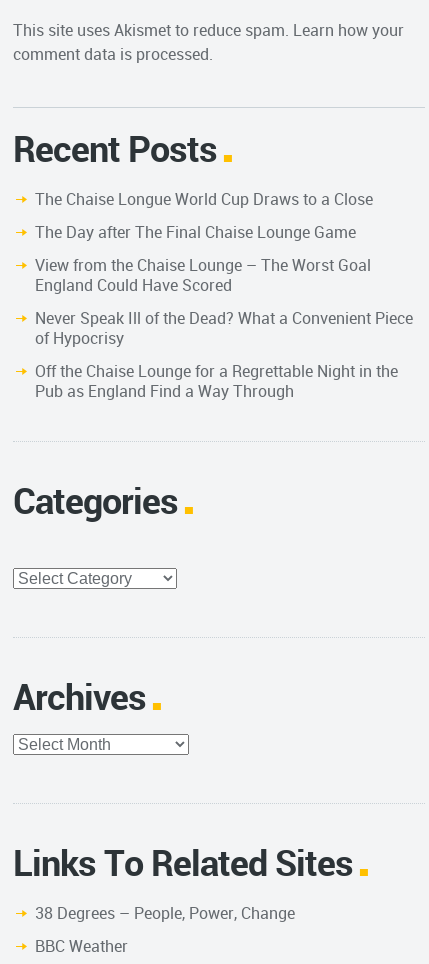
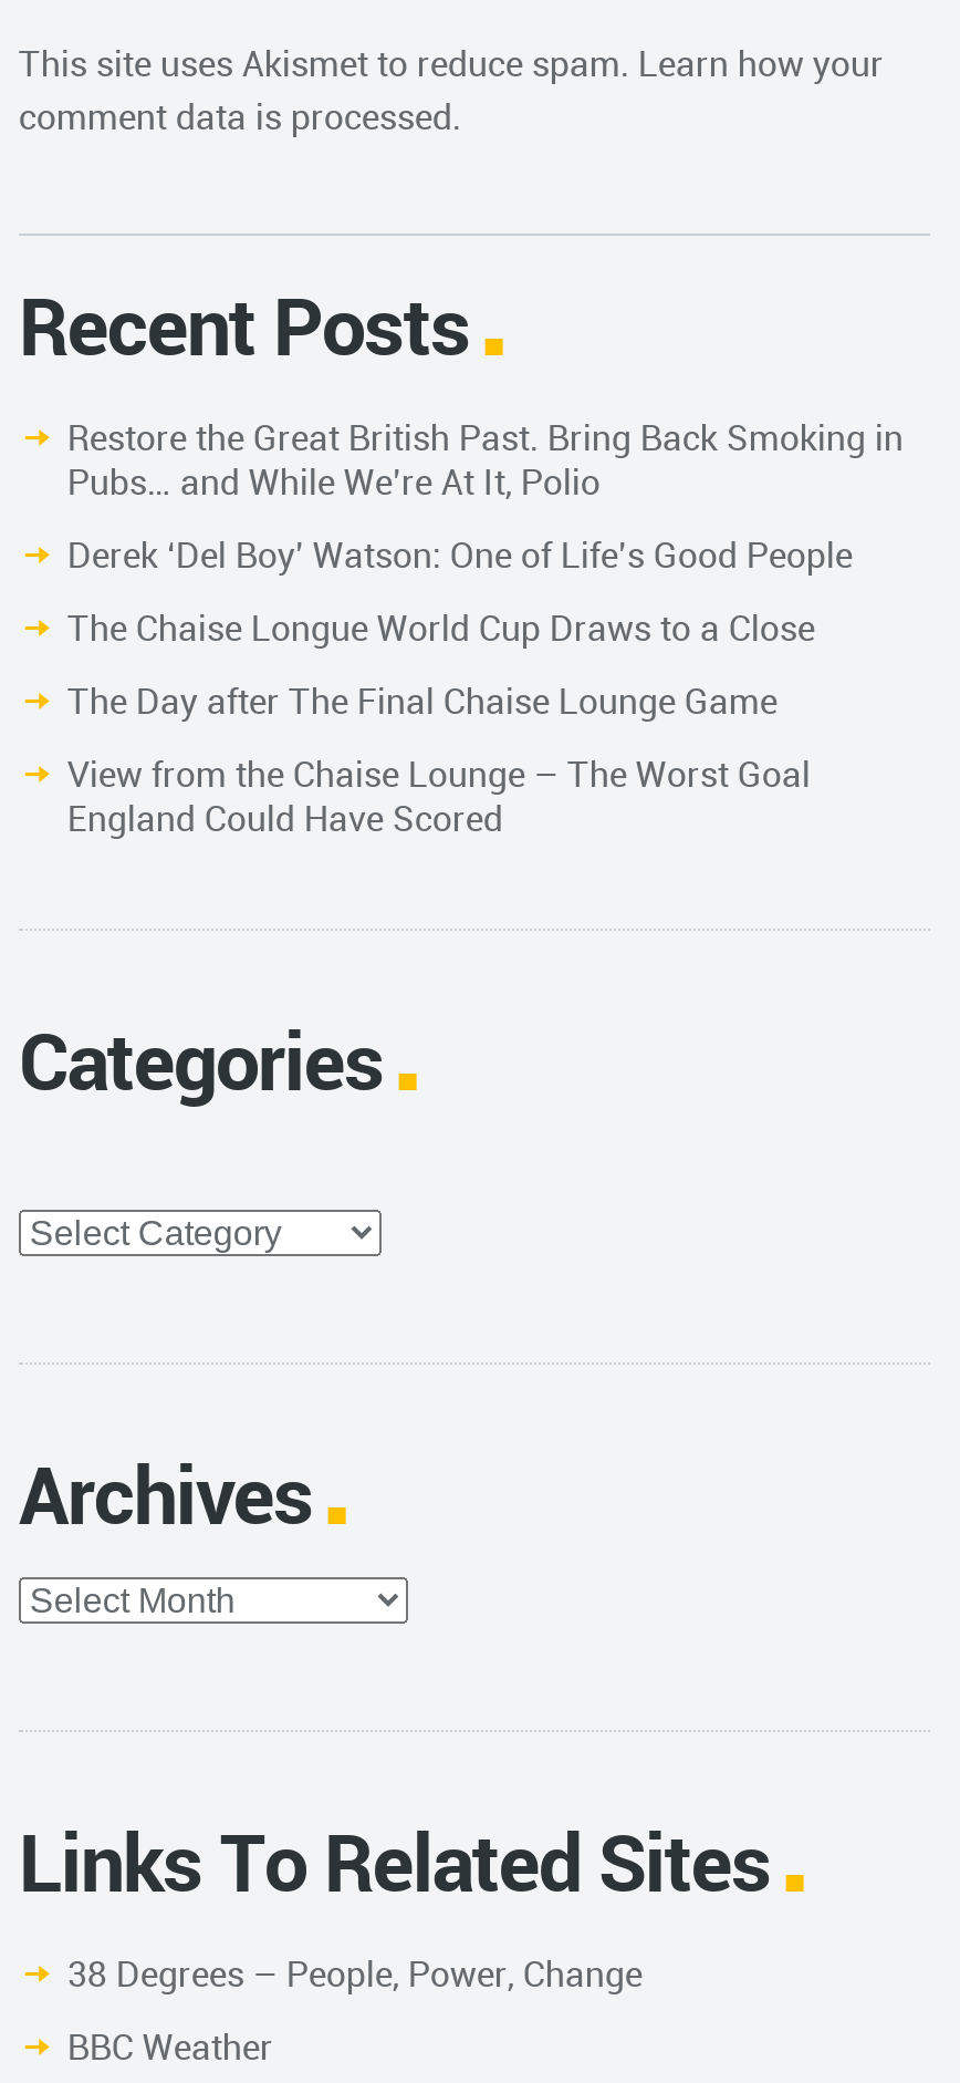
none -> [67,413,903,579] Restore the Great British Past. Bring Back Smoking in | Pubs… and While We’re At It, Polio | Derek ‘Del Boy’ Watson: One of Life’s Good People
moved [35,188,373,296] -> [67,603,815,842]: The Chaise Longue World Cup Draws to a Close | The Day after The Final Chaise Lounge Game | View from the Chaise Lounge – The Worst Goal | England Could Have Scored
[35,307,413,402] Never Speak Ill of the Dead? What a Convenient Piece | of Hypocrisy | Off the Chaise Lounge for a Regrettable Night in the | Pub as England Find a Way Through -> none

